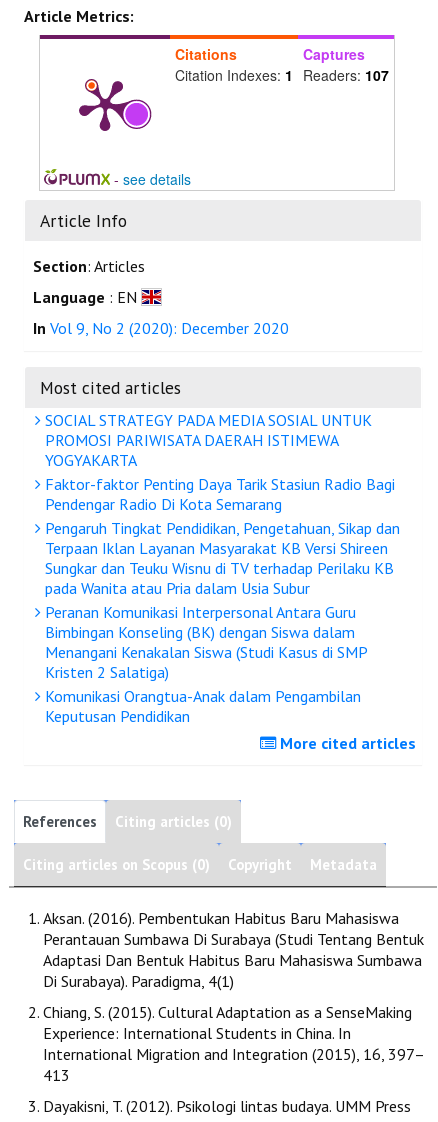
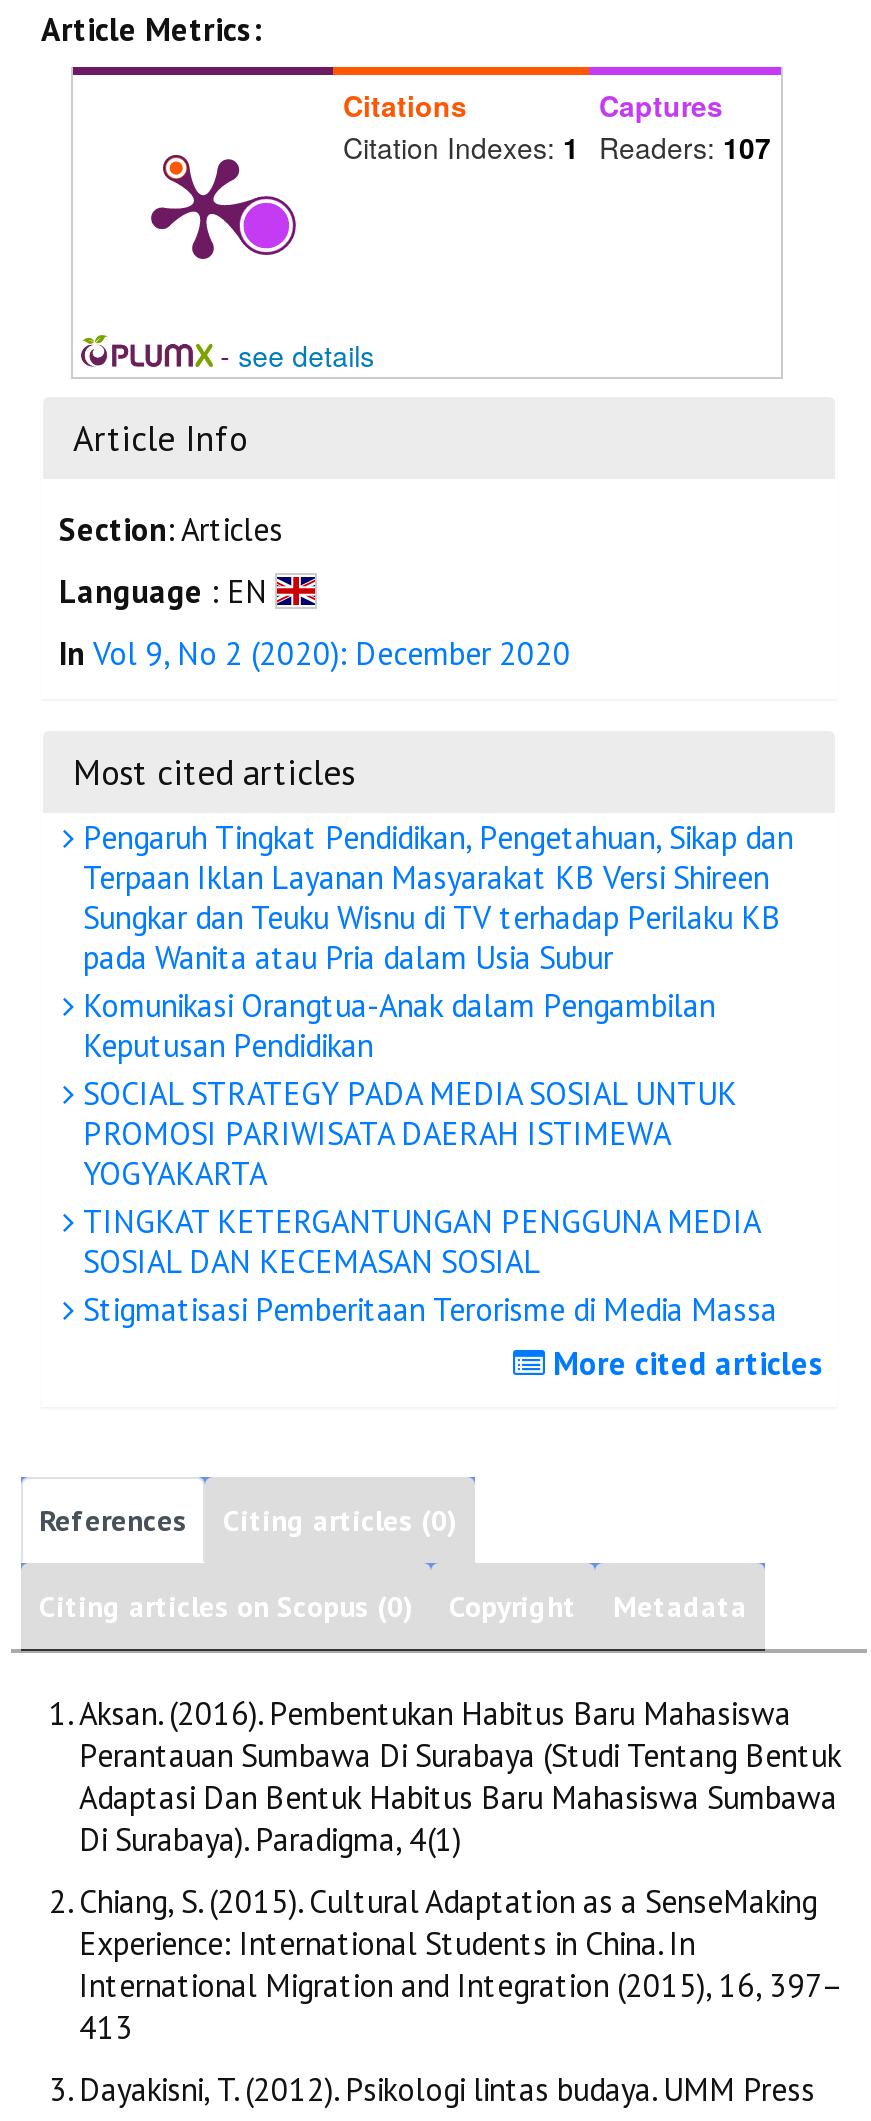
moved [41,410,372,470] -> [75,1073,737,1193]: SOCIAL STRATEGY PADA MEDIA SOSIAL UNTUK | PROMOSI PARIWISATA DAERAH ISTIMEWA | YOGYAKARTA
[41,474,395,514] Faktor-faktor Penting Daya Tarik Stasiun Radio Bagi | Pendengar Radio Di Kota Semarang -> none
moved [41,518,400,598] -> [75,817,793,977]: Pengaruh Tingkat Pendidikan, Pengetahuan, Sikap dan | Terpaan Iklan Layanan Masyarakat KB Versi Shireen | Sungkar dan Teuku Wisnu di TV terhadap Perilaku KB | pada Wanita atau Pria dalam Usia Subur
[41,602,368,682] Peranan Komunikasi Interpersonal Antara Guru | Bimbingan Konseling (BK) dengan Siswa dalam | Menangani Kenakalan Siswa (Studi Kasus di SMP | Kristen 2 Salatiga) -> none
moved [41,686,361,726] -> [75,985,715,1065]: Komunikasi Orangtua-Anak dalam Pengambilan | Keputusan Pendidikan
none -> [75,1201,777,1329] TINGKAT KETERGANTUNGAN PENGGUNA MEDIA | SOSIAL DAN KECEMASAN SOSIAL | Stigmatisasi Pemberitaan Terorisme di Media Massa

